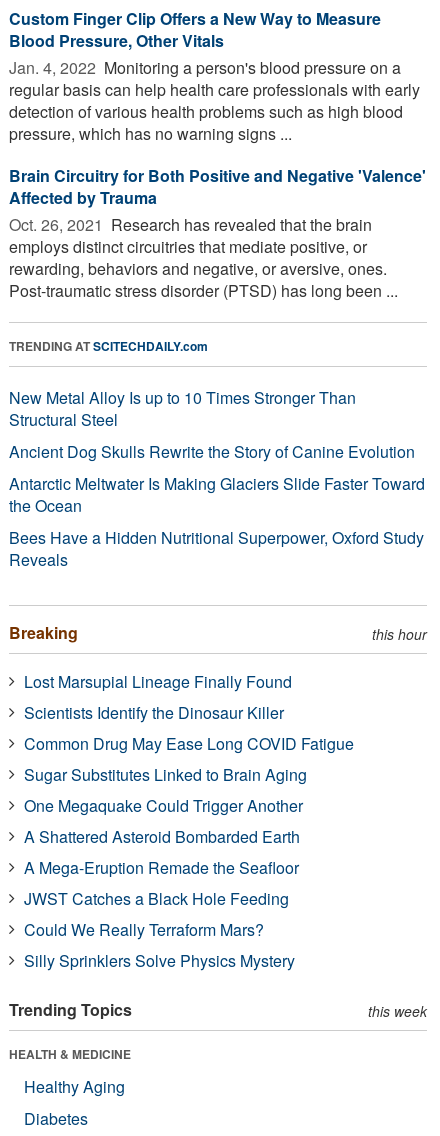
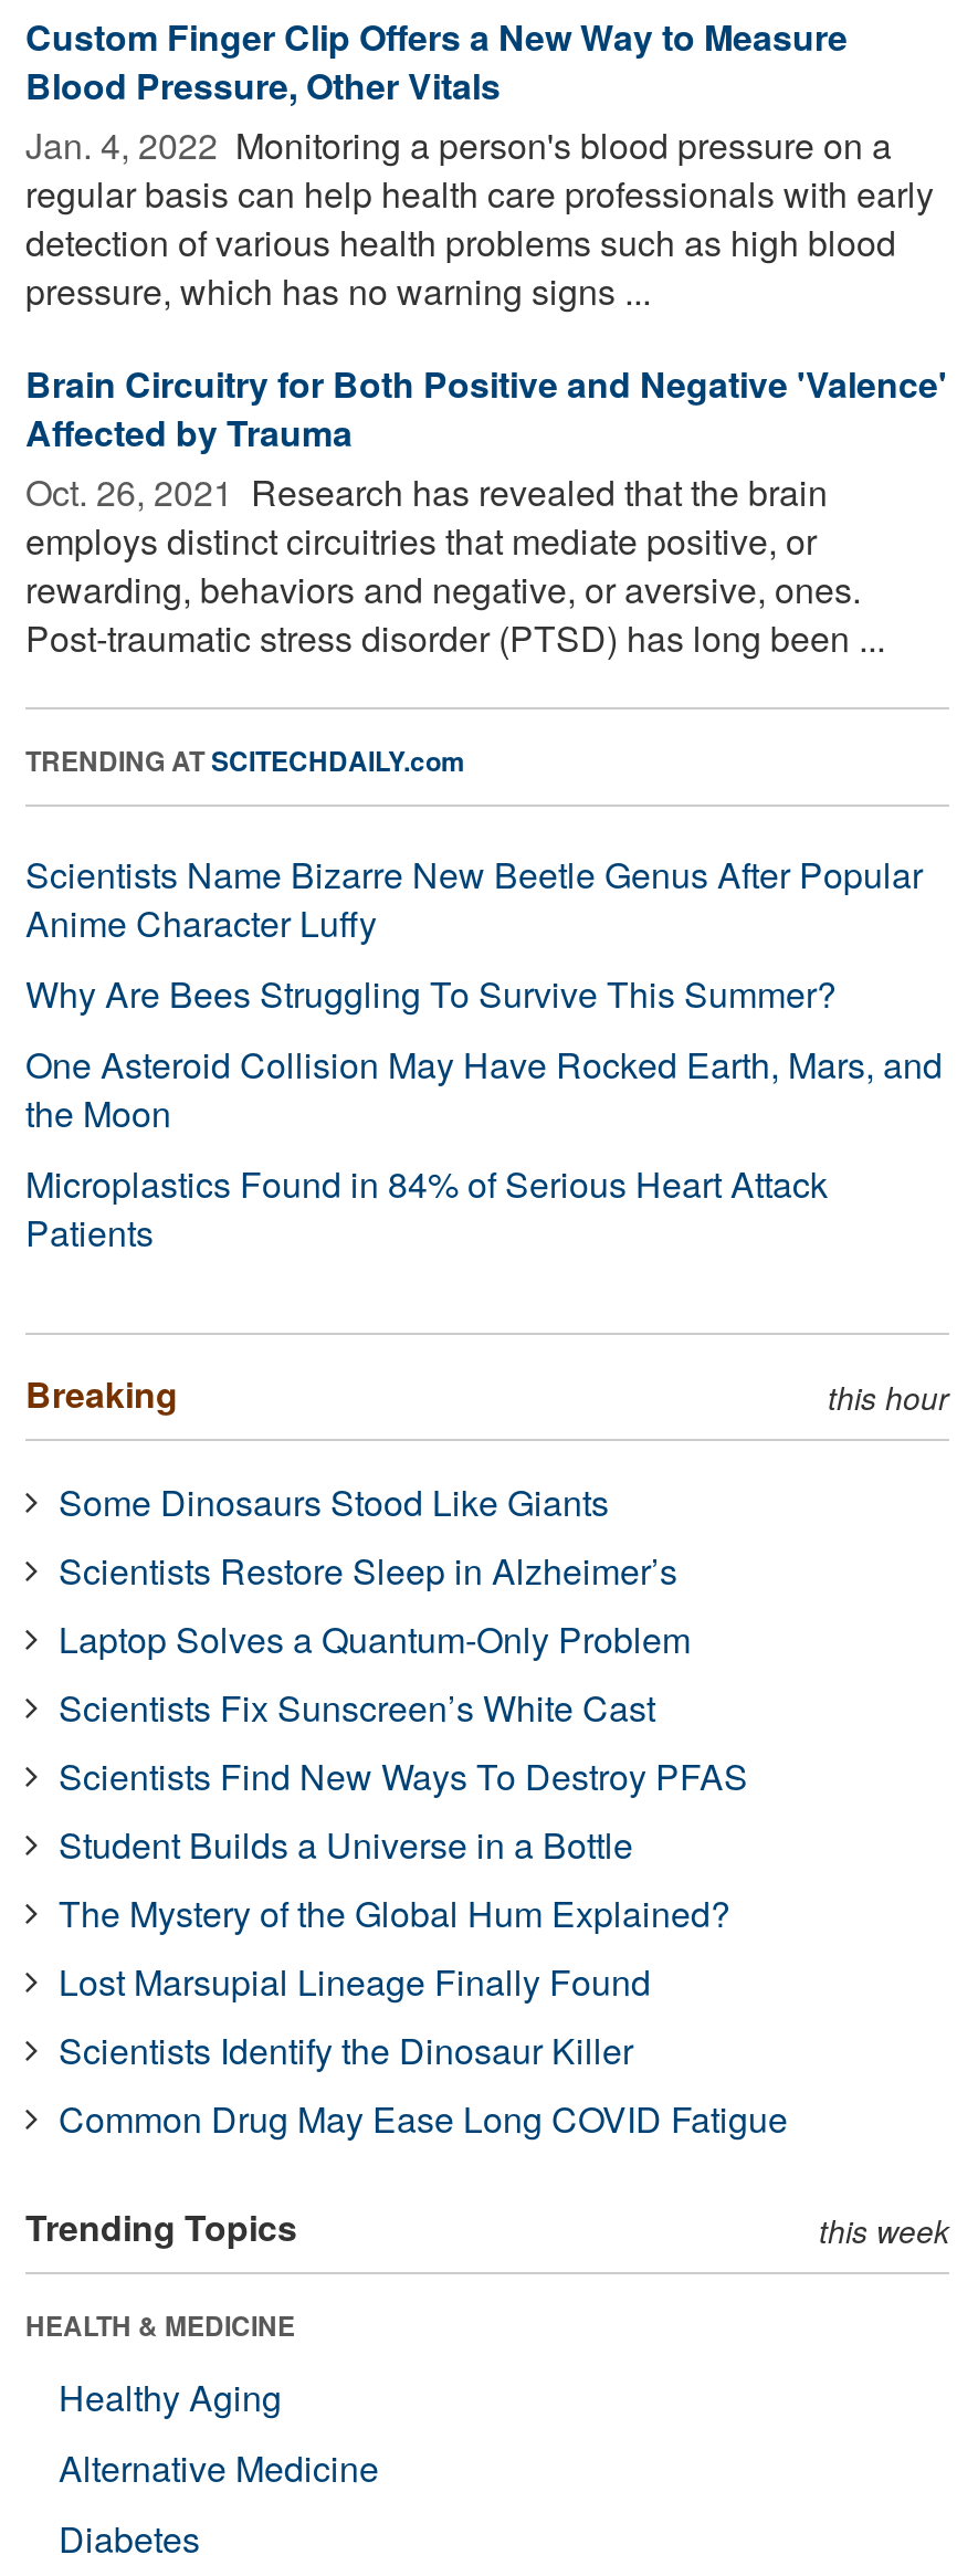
[9,386,425,571] New Metal Alloy Is up to 10 Times Stronger Than | Structural Steel | Ancient Dog Skulls Rewrite the Story of Canine Evolution | Antarctic Meltwater Is Making Glaciers Slide Faster Toward | the Ocean | Bees Have a Hidden Nutritional Superpower, Oxford Study | Reveals -> [25,848,943,1257] Scientists Name Bizarre New Beetle Genus After Popular | Anime Character Luffy | Why Are Bees Struggling To Survive This Summer? | One Asteroid Collision May Have Rocked Earth, Mars, and | the Moon | Microplastics Found in 84% of Serious Heart Attack | Patients
none -> [59,1476,748,1938] Some Dinosaurs Stood Like Giants | Scientists Restore Sleep in Alzheimer’s | Laptop Solves a Quantum-Only Problem | Scientists Fix Sunscreen’s White Cast | Scientists Find New Ways To Destroy PFAS | Student Builds a Universe in a Bottle | The Mystery of the Global Hum Explained?
moved [24,670,354,755] -> [59,1956,788,2143]: Lost Marsupial Lineage Finally Found | Scientists Identify the Dinosaur Killer | Common Drug May Ease Long COVID Fatigue
[24,763,307,972] Sugar Substitutes Linked to Brain Aging | One Megaquake Could Trigger Another | A Shattered Asteroid Bombarded Earth | A Mega-Eruption Remade the Seafloor | JWST Catches a Black Hole Feeding | Could We Really Terraform Mars? | Silly Sprinklers Solve Physics Mystery -> none
none -> [59,2442,379,2493] Alternative Medicine

